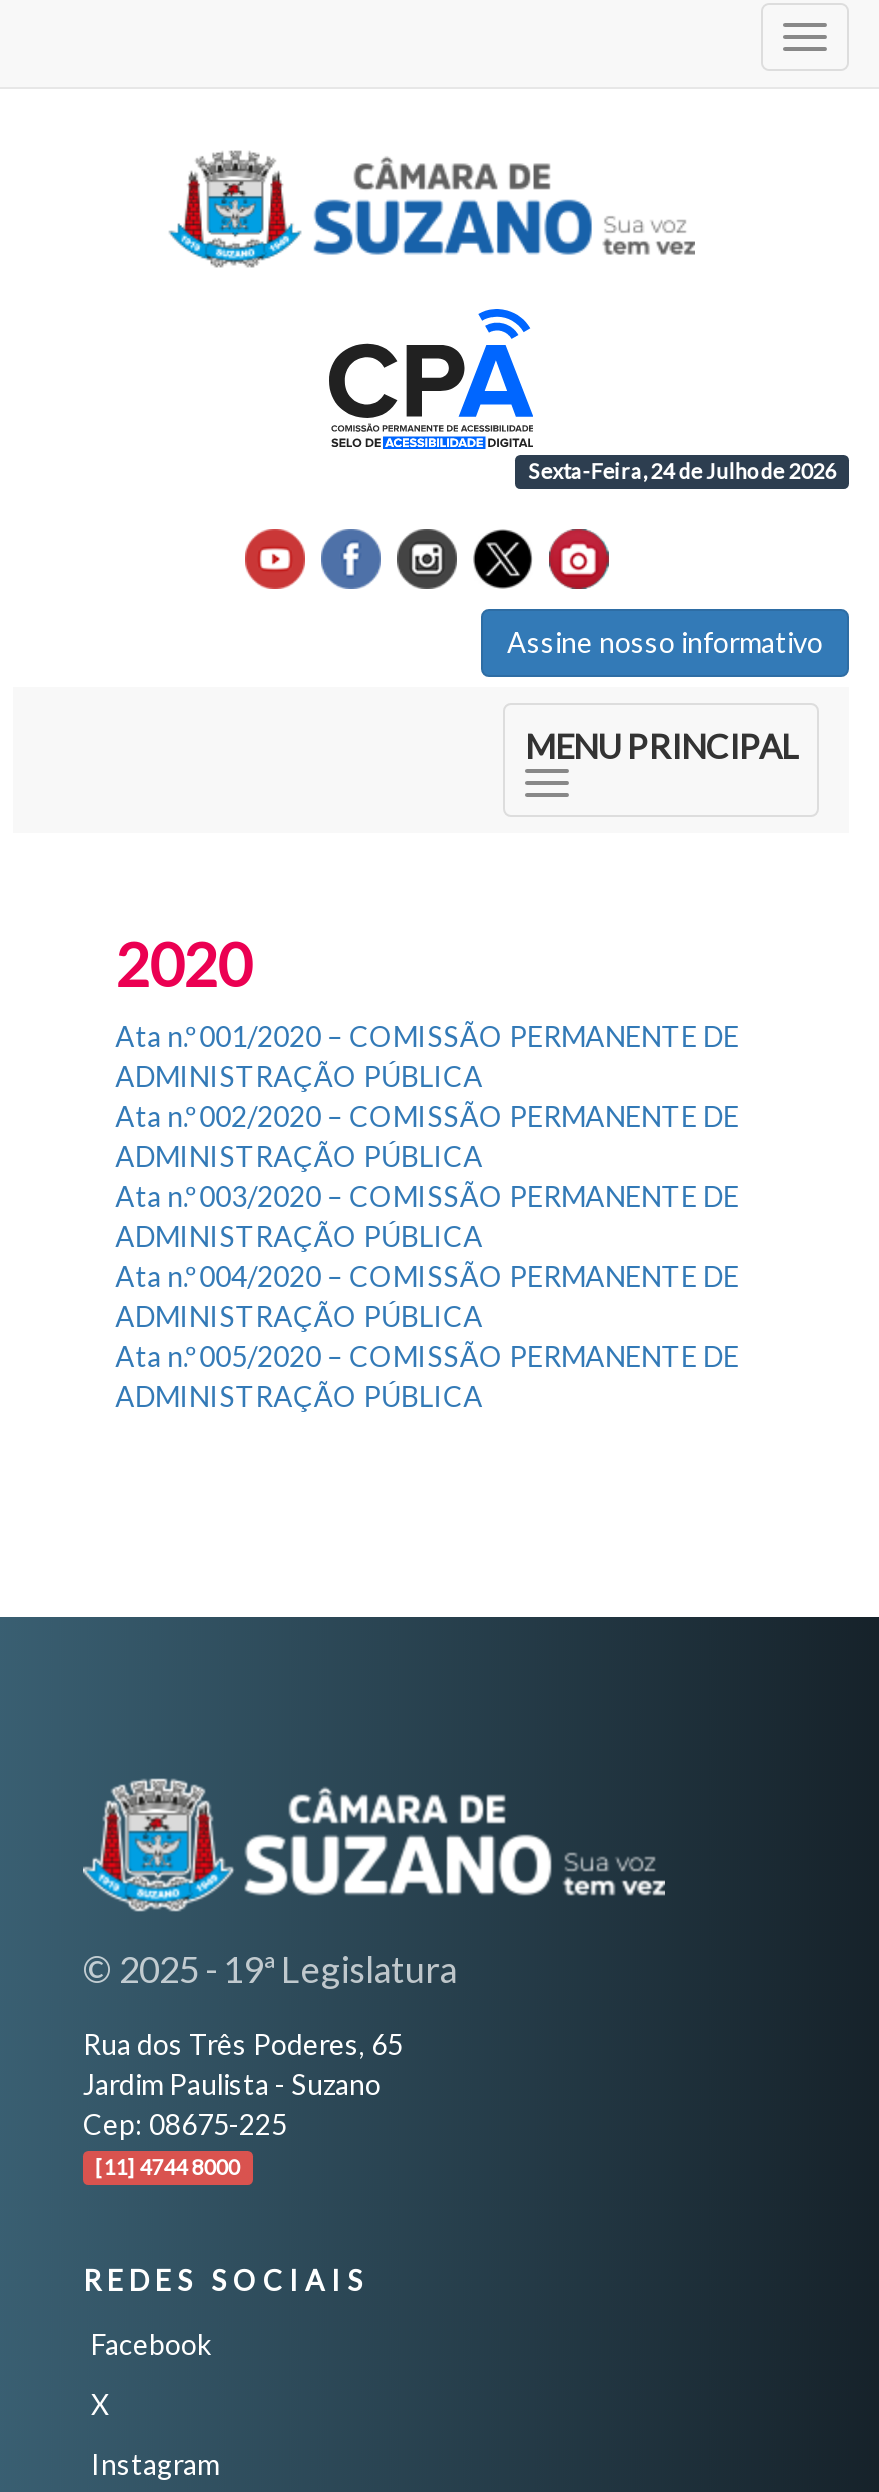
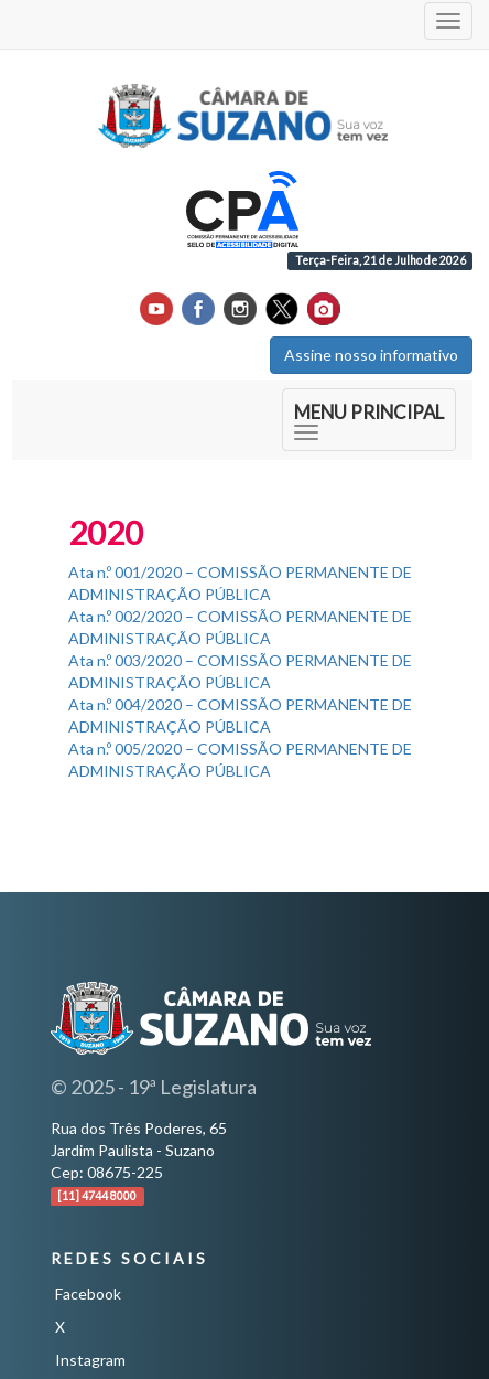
[528,459,836,483] Sexta-Feira, 24 de Julho de 2026 -> [295,254,466,267] Terça-Feira, 21 de Julho de 2026

